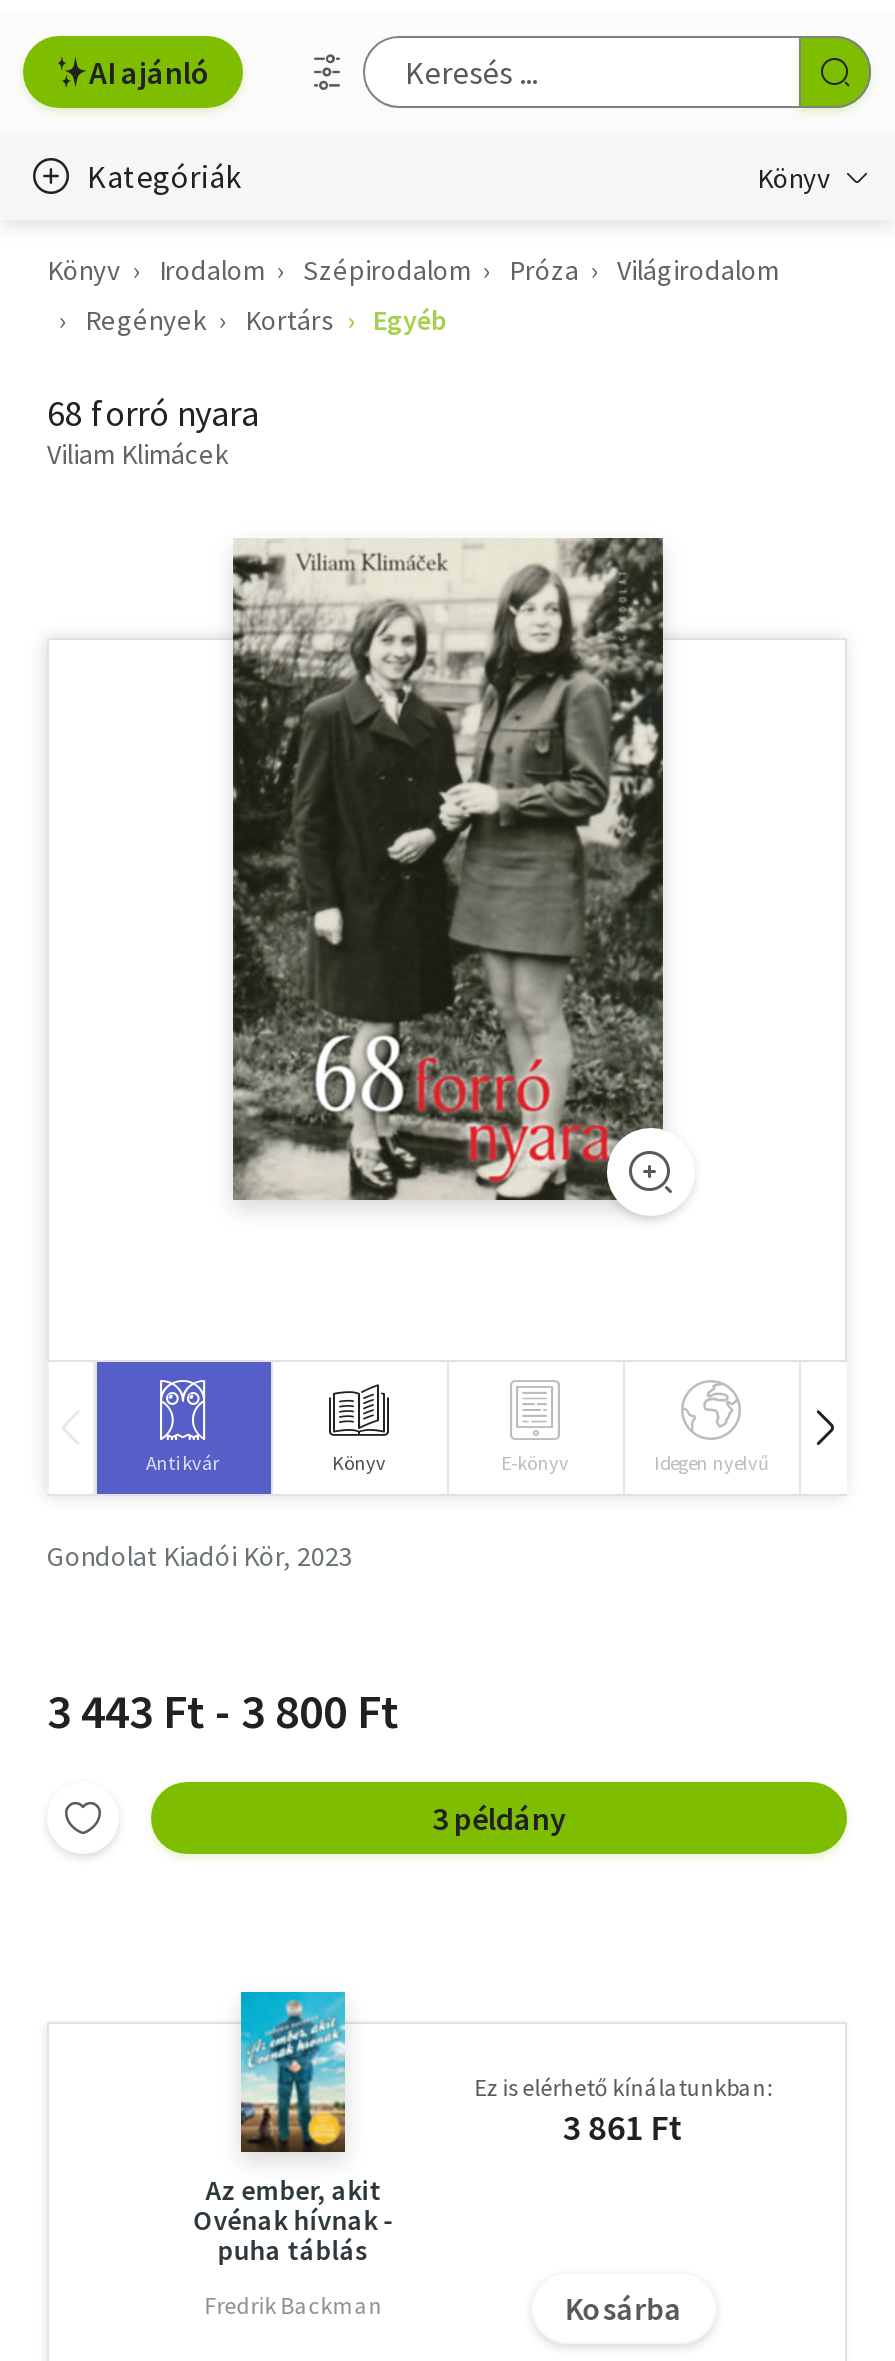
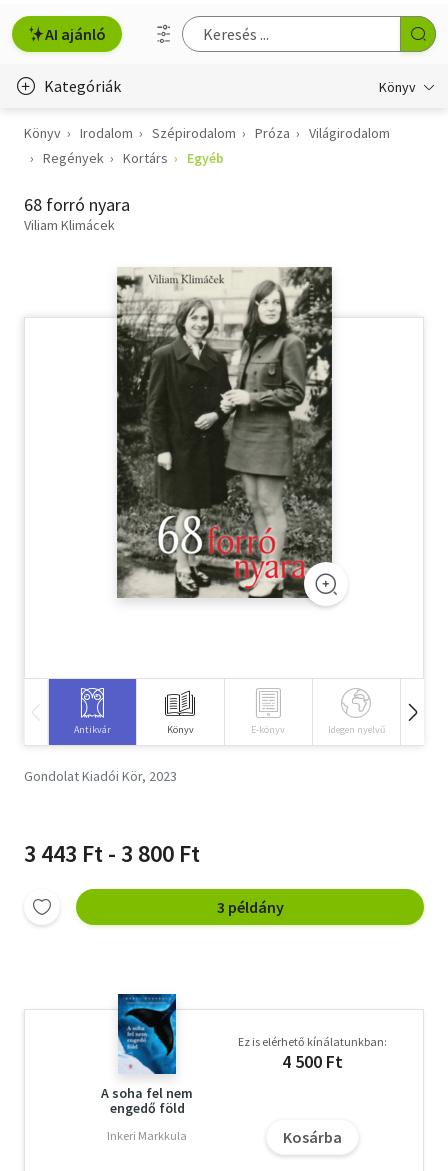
[193,1990,393,2268] [image] | Az ember, akit | Ovénak hívnak - | puha táblás -> [101,993,193,1117] [image] | A soha fel nem | engedő föld
[563,2104,685,2150] 3 861 Ft -> [282,1050,343,1073] 4 500 Ft
[205,2290,383,2320] Fredrik Backman -> [107,1128,187,1143] Inkeri Markkula

